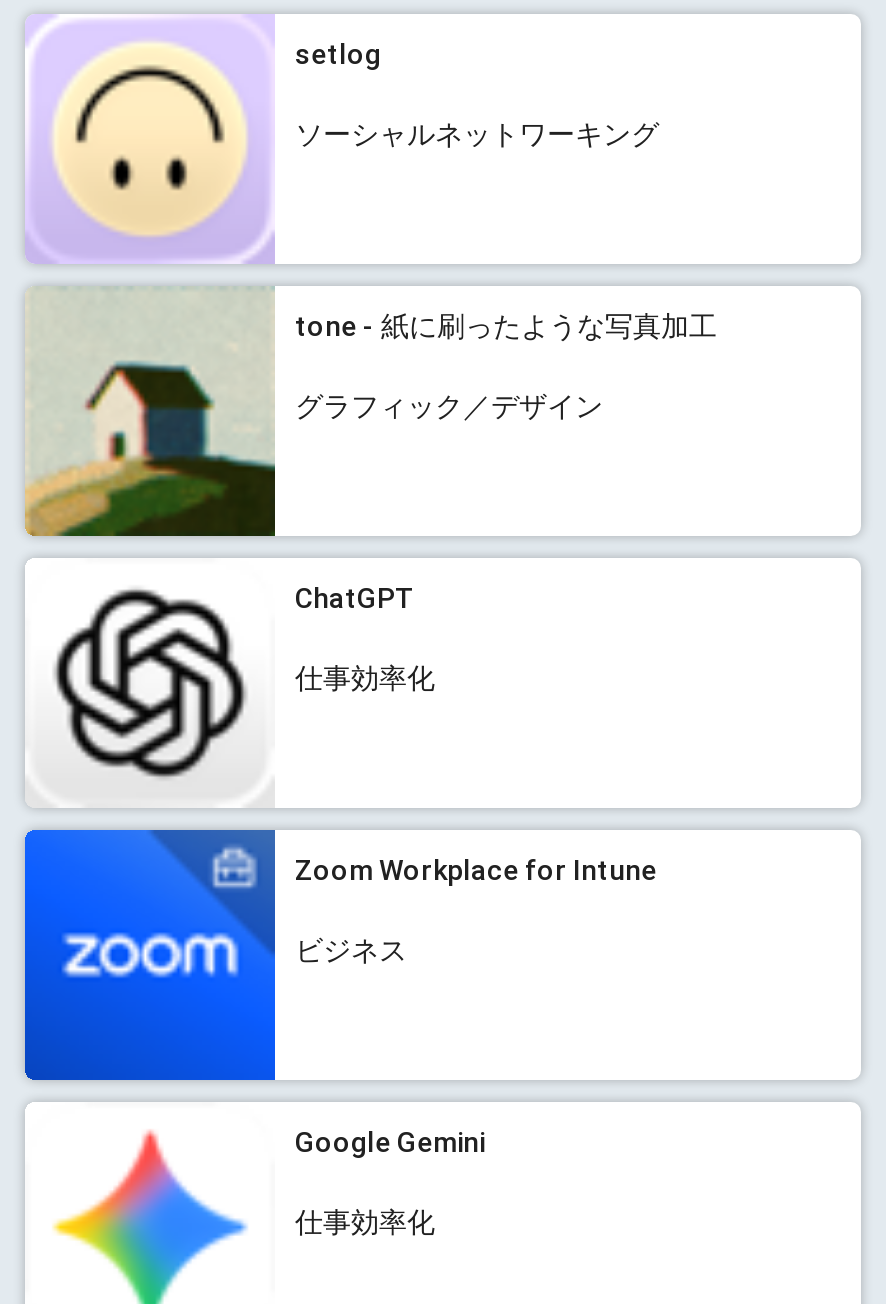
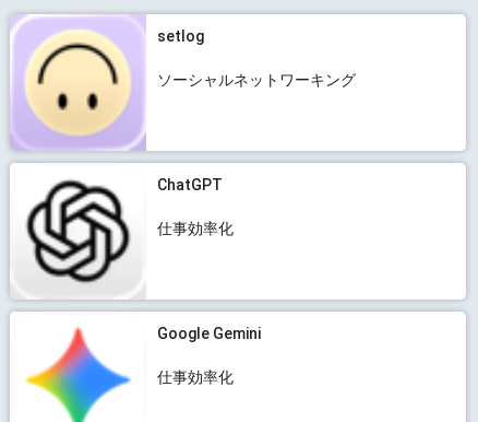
[23,286,717,538] [image] | tone - 紙に刷ったような写真加工 | グラフィック／デザイン -> none
[23,828,657,1082] [image] | Zoom Workplace for Intune | ビジネス -> none

